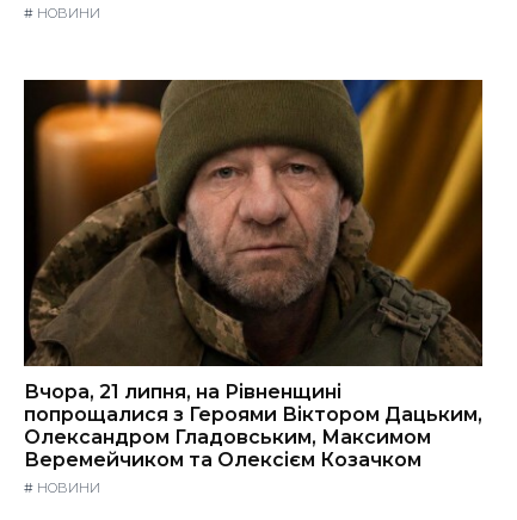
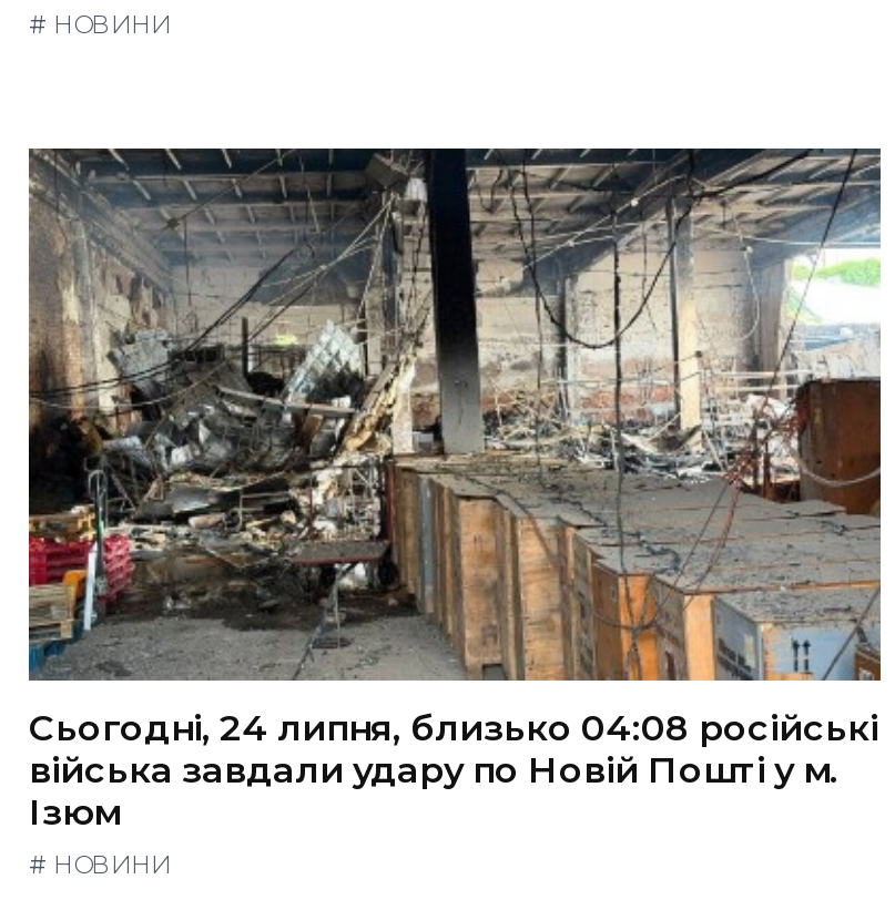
[23,79,484,471] [image] | Вчора, 21 липня, на Рівненщині | попрощалися з Героями Віктором Дацьким, | Олександром Гладовським, Максимом | Веремейчиком та Олексієм Козачком -> [27,146,883,834] [image] | Сьогодні, 24 липня, близько 04:08 російські | війська завдали удару по Новій Пошті у м. | Ізюм

